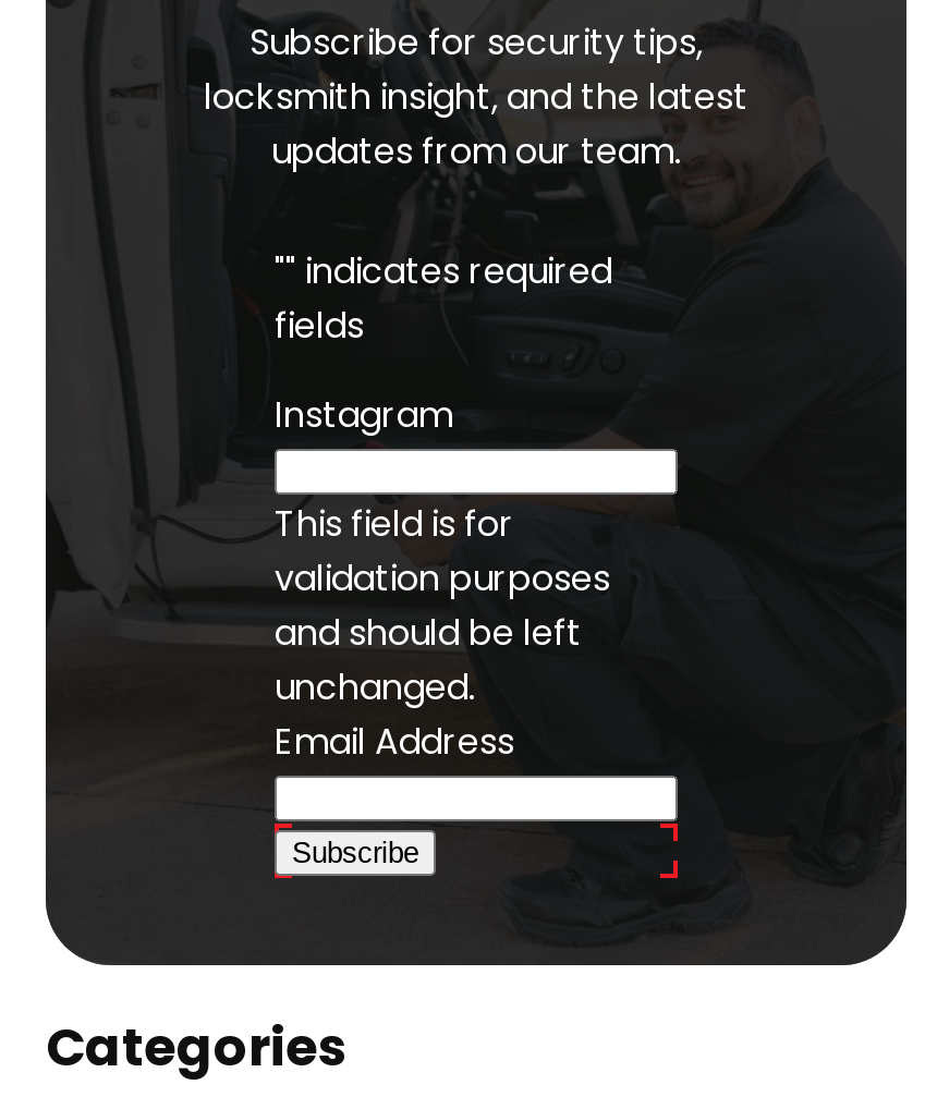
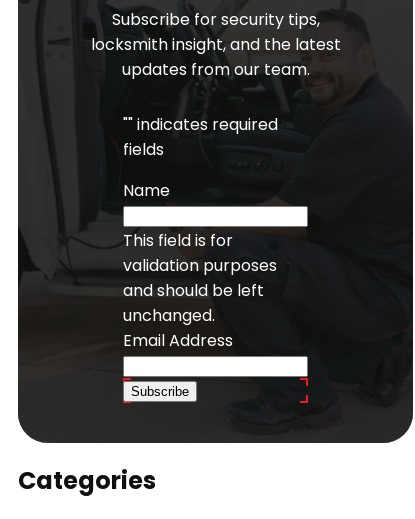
[275,390,453,440] Instagram -> [123,179,170,202] Name

